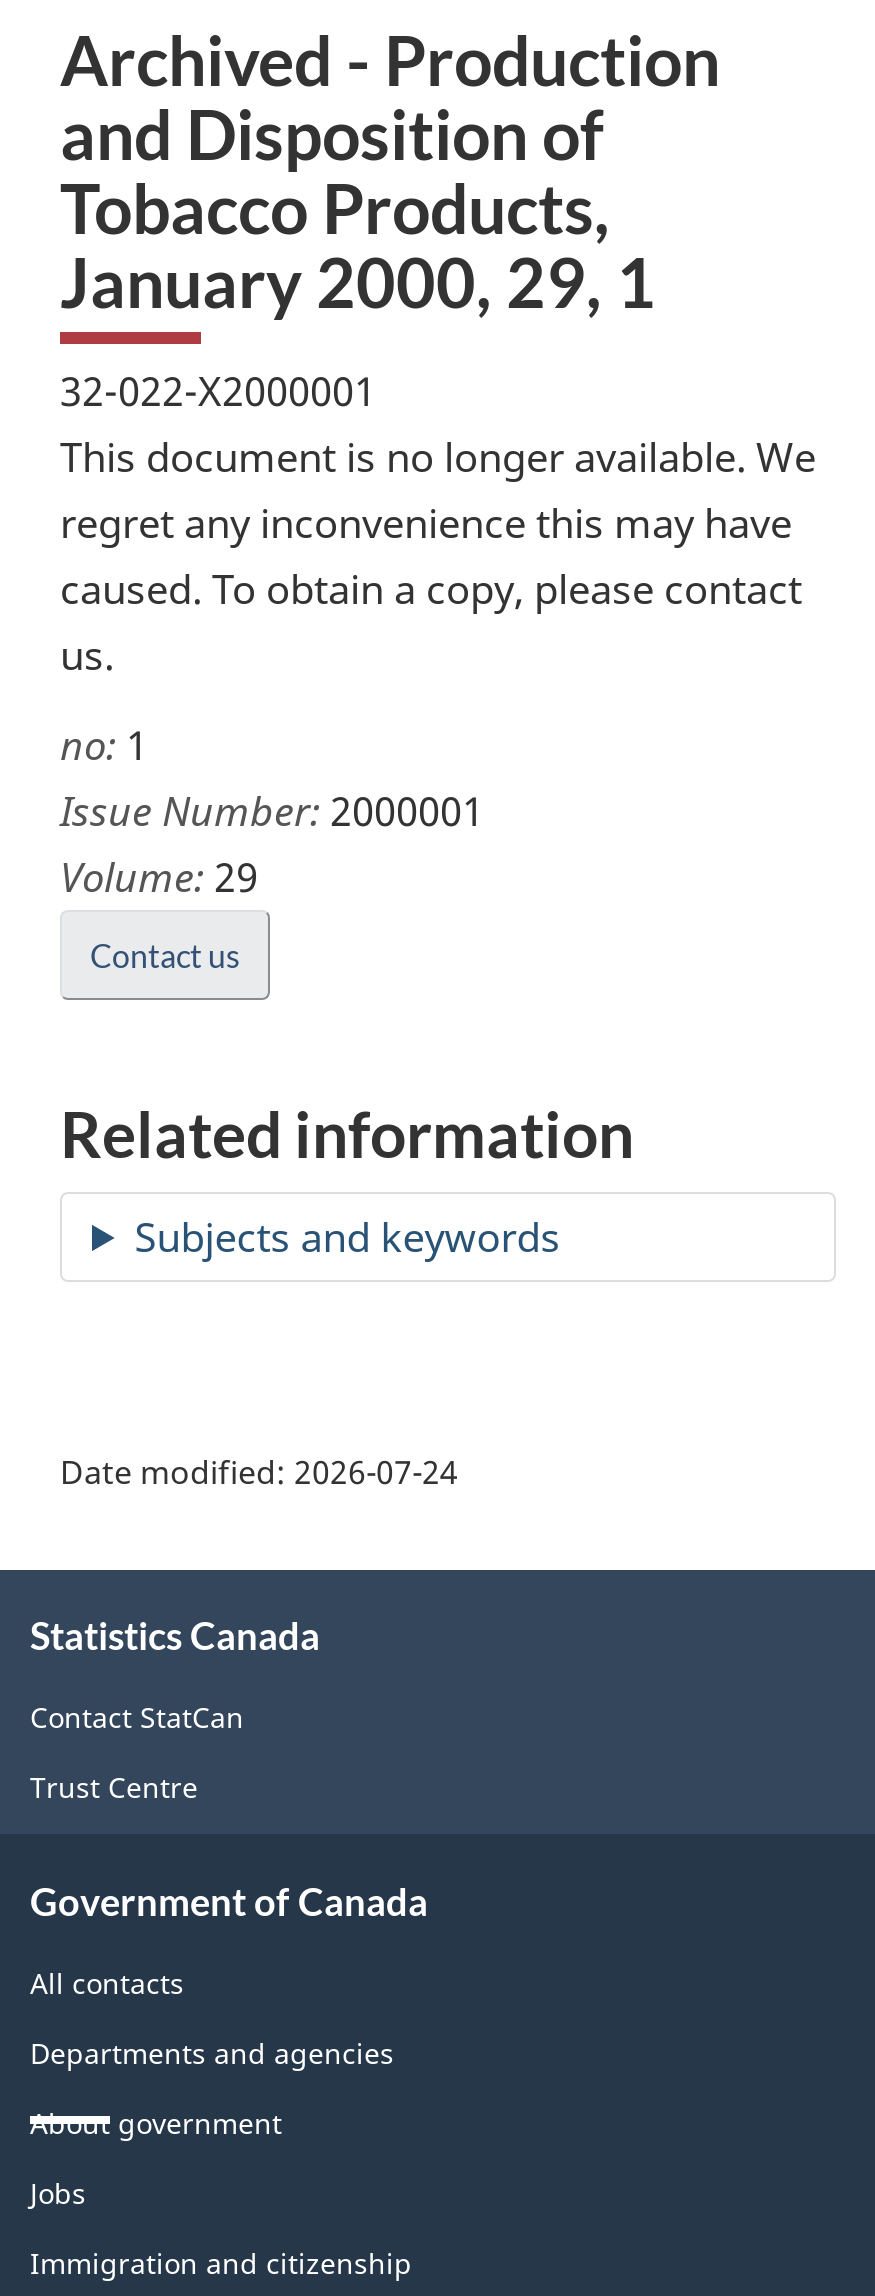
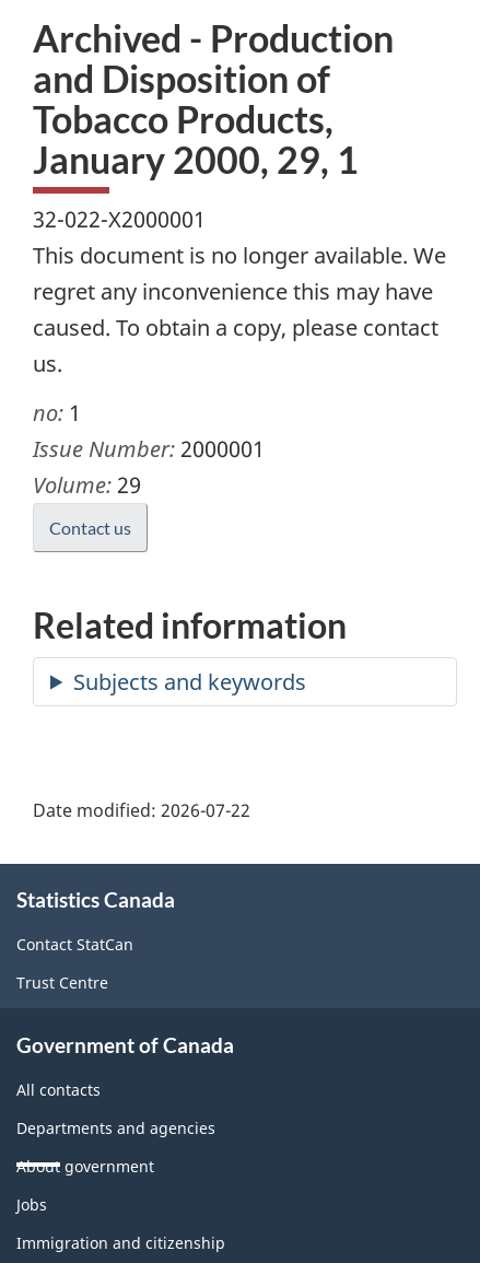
[60,1449,458,1493] Date modified: 2026-07-24 -> [33,798,250,822] Date modified: 2026-07-22

